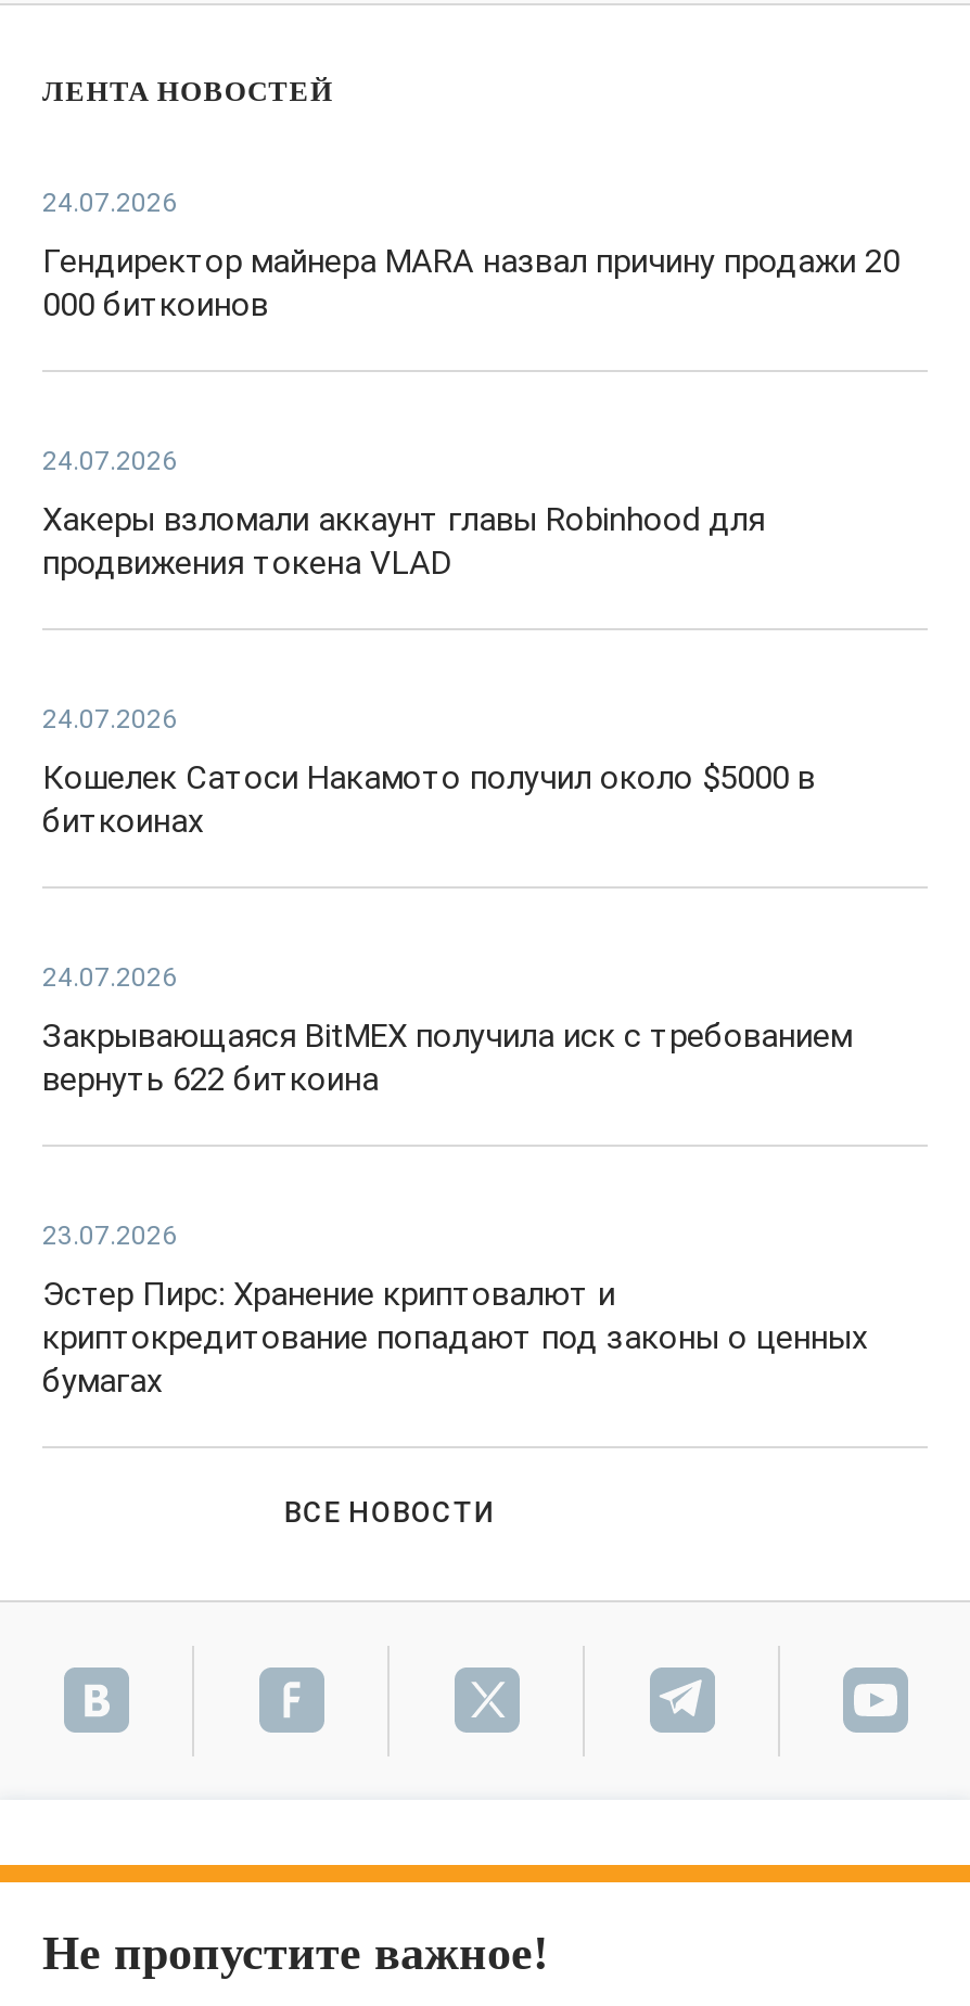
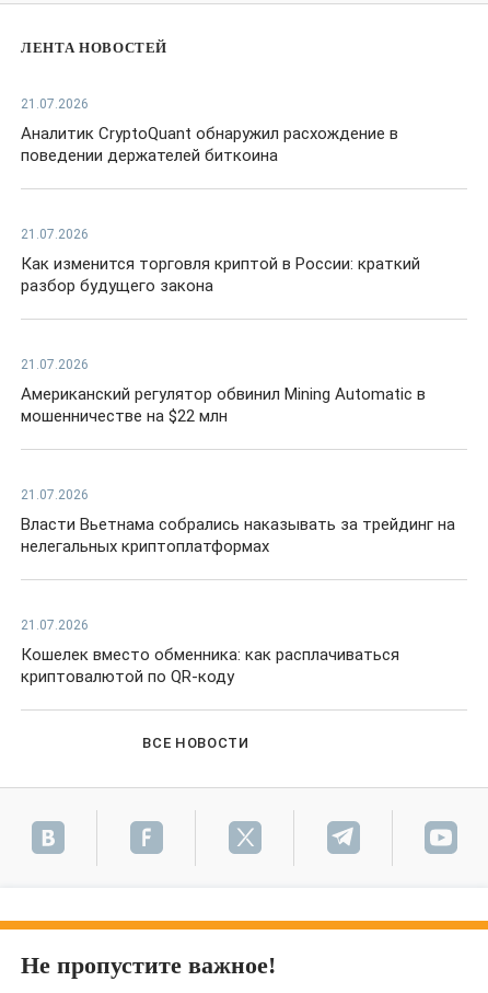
[42,188,177,218] 24.07.2026 -> [21,96,89,112] 21.07.2026
[42,242,899,324] Гендиректор майнера MARA назвал причину продажи 20 | 000 биткоинов -> [21,124,398,165] Аналитик CryptoQuant обнаружил расхождение в | поведении держателей биткоина
[42,446,177,476] 24.07.2026 -> [21,227,89,242] 21.07.2026
[42,500,765,583] Хакеры взломали аккаунт главы Robinhood для | продвижения токена VLAD -> [21,254,420,296] Как изменится торговля криптой в России: краткий | разбор будущего закона
[42,704,177,734] 24.07.2026 -> [21,357,89,372] 21.07.2026
[42,758,815,841] Кошелек Сатоси Накамото получил около $5000 в | биткоинах -> [21,384,426,426] Американский регулятор обвинил Mining Automatic в | мошенничестве на $22 млн
[42,962,177,993] 24.07.2026 -> [21,487,89,503] 21.07.2026
[42,1017,852,1099] Закрывающаяся BitMEX получила иск с требованием | вернуть 622 биткоина -> [21,515,455,556] Власти Вьетнама собрались наказывать за трейдинг на | нелегальных криптоплатформах
[42,1221,177,1251] 23.07.2026 -> [21,617,89,633] 21.07.2026
[42,1275,867,1401] Эстер Пирс: Хранение криптовалют и | криптокредитование попадают под законы о ценных | бумагах -> [21,645,399,686] Кошелек вместо обменника: как расплачиваться | криптовалютой по QR-коду

